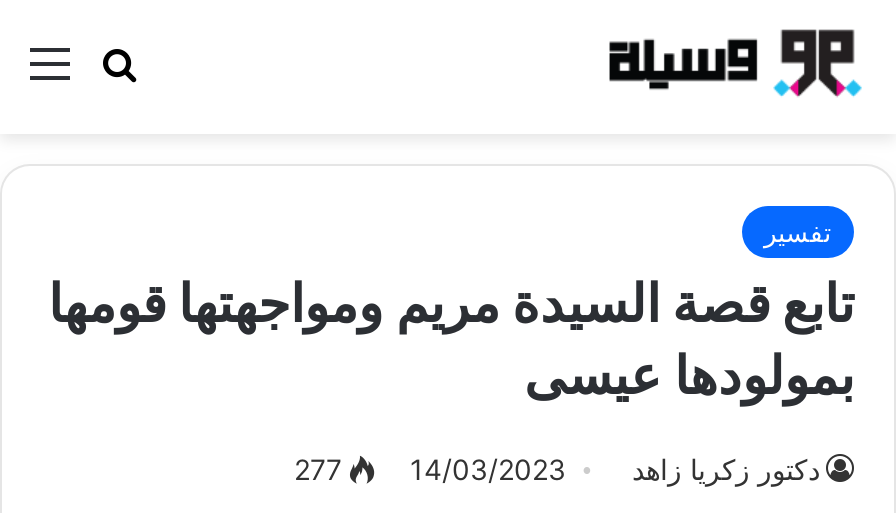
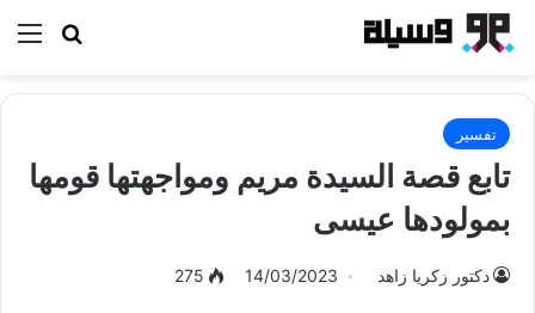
[294,452,342,486] 277 -> [174,265,204,286] 275

